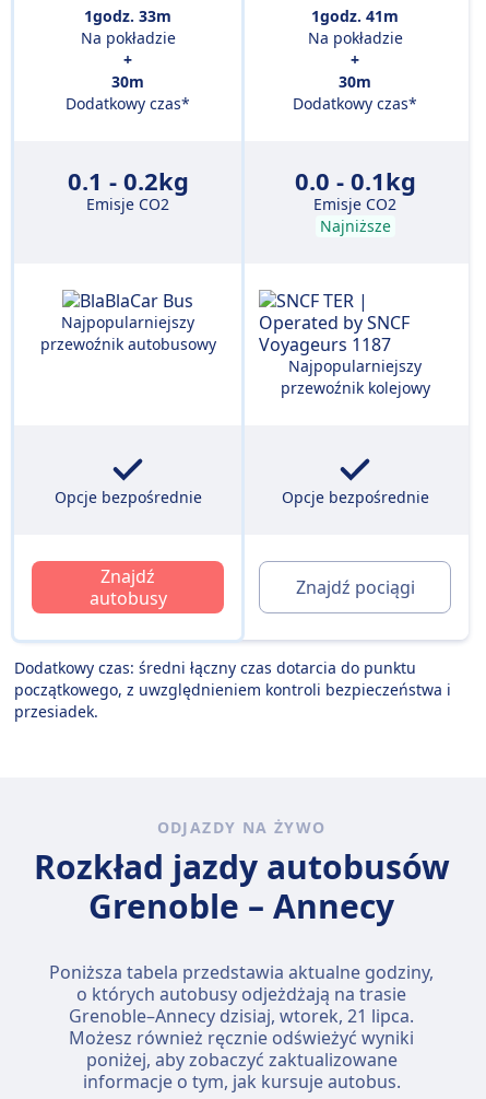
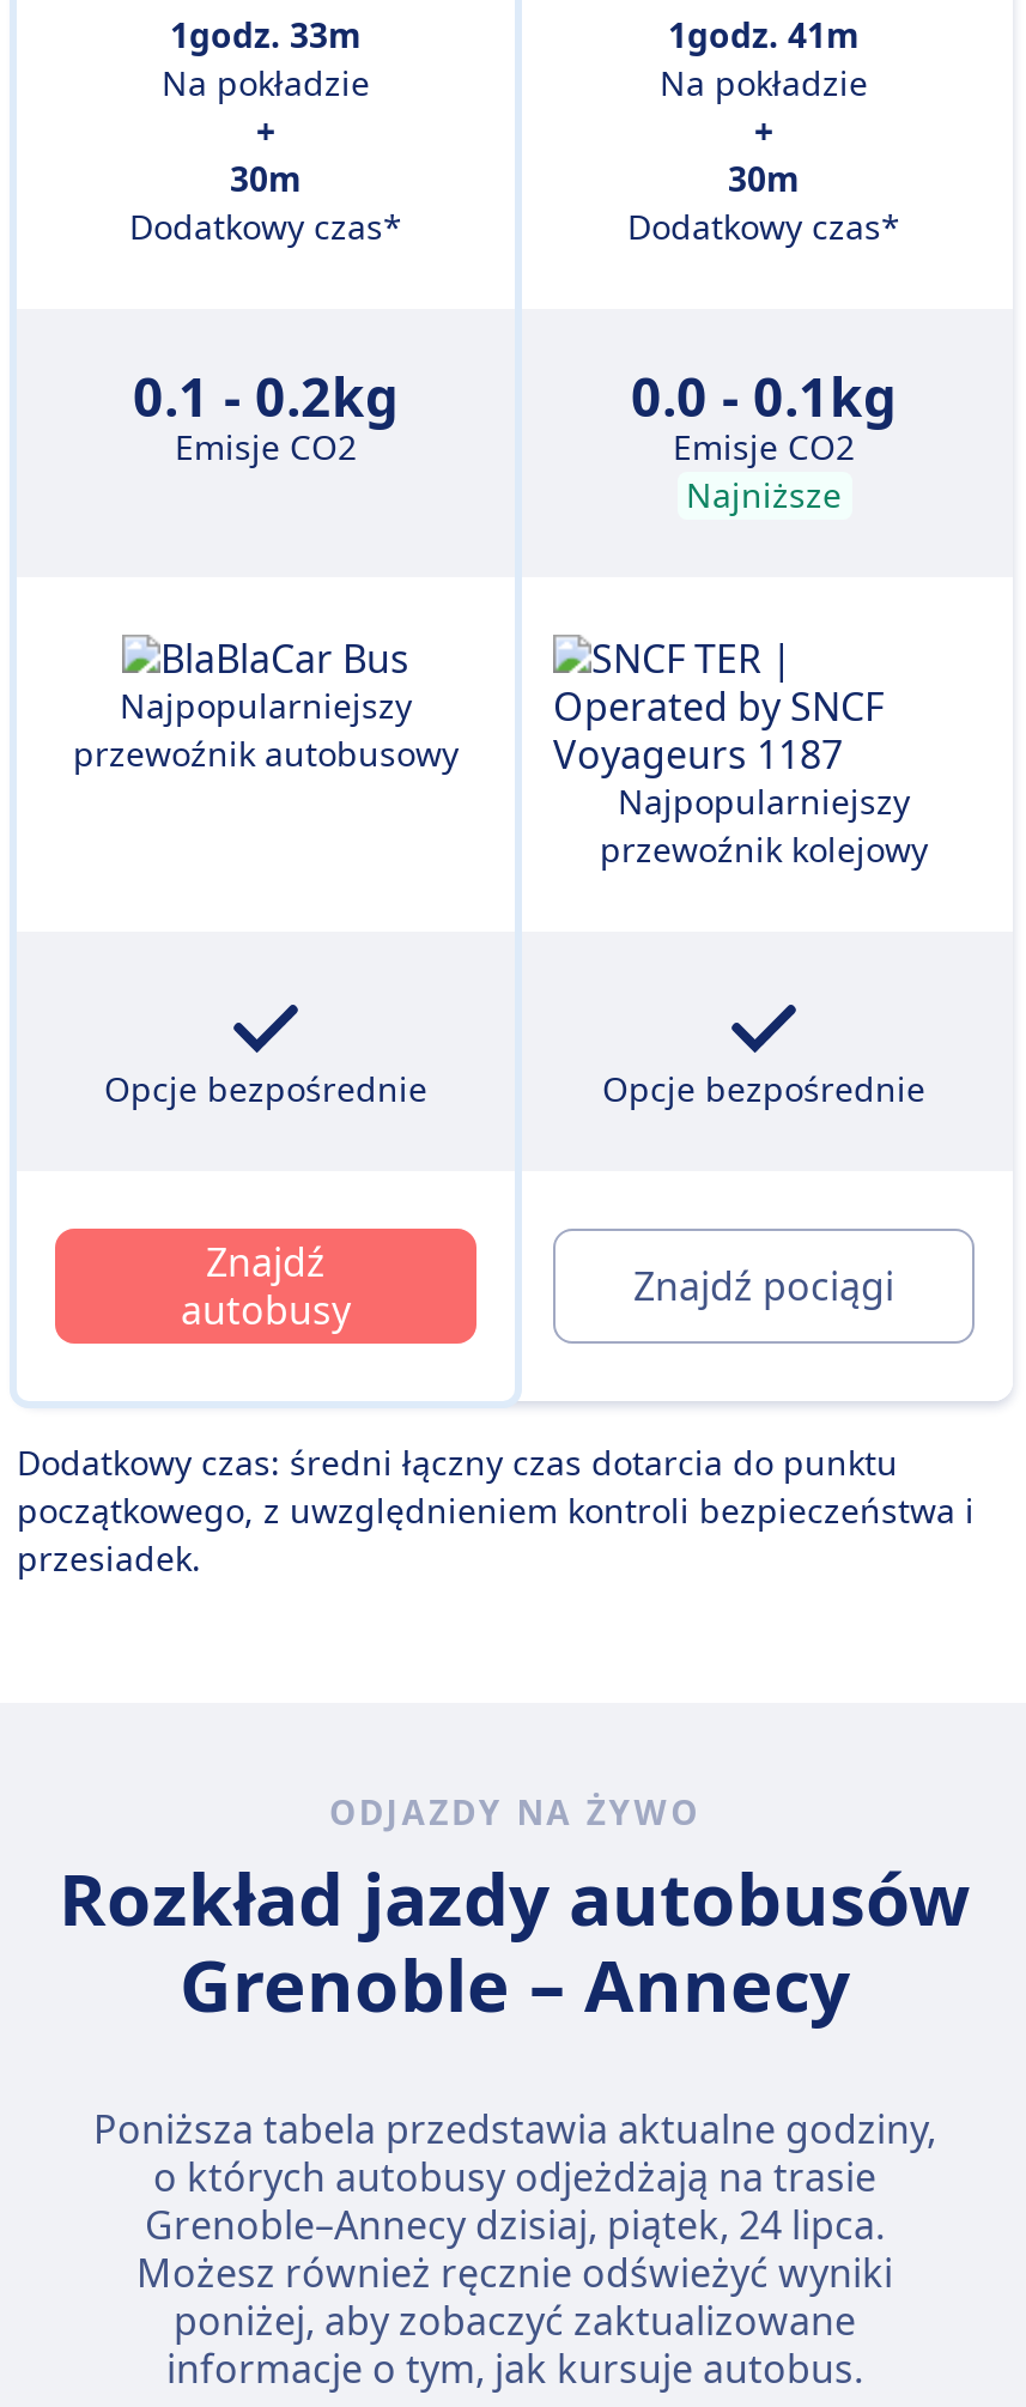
[69,1004,414,1028] Grenoble–Annecy dzisiaj, wtorek, 21 lipca. -> [145,2199,885,2251] Grenoble–Annecy dzisiaj, piątek, 24 lipca.

